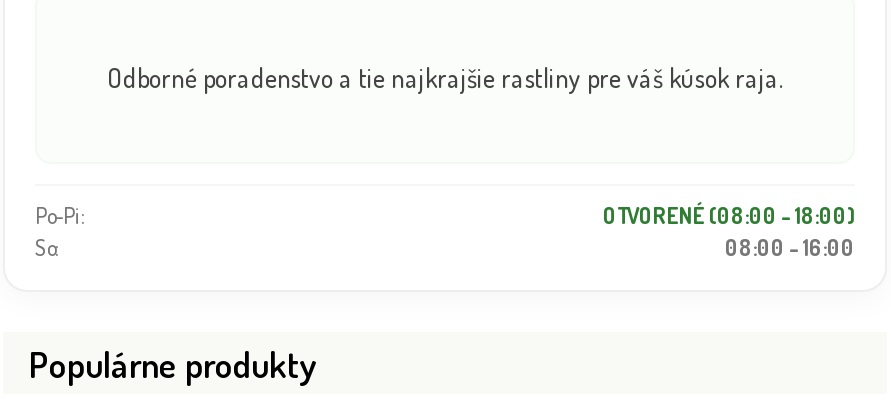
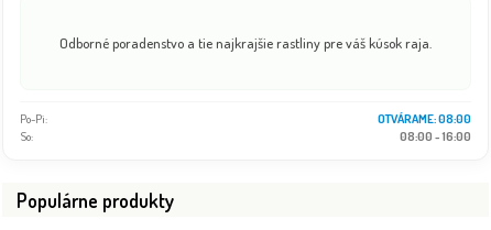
[603,203,855,231] OTVORENÉ (08:00 - 18:00) -> [378,111,471,127] OTVÁRAME: 08:00

